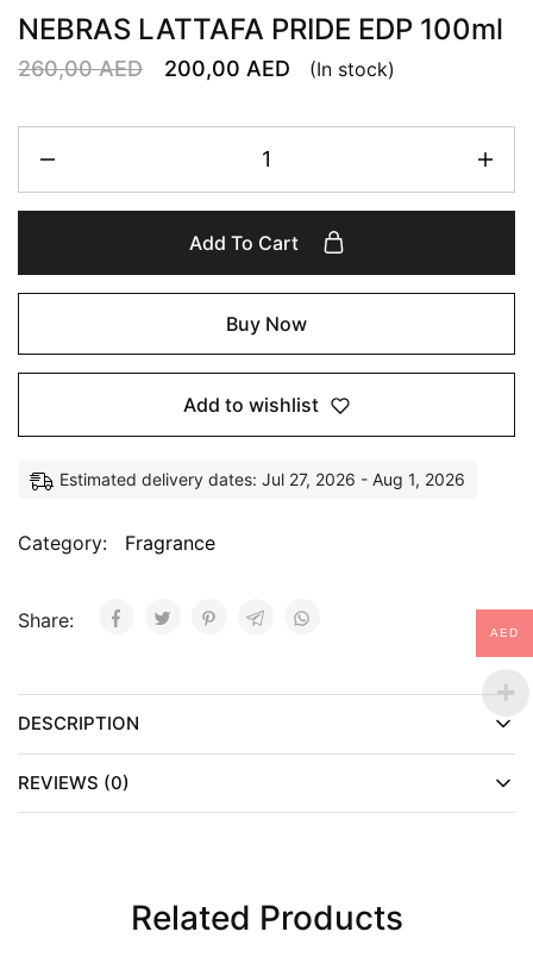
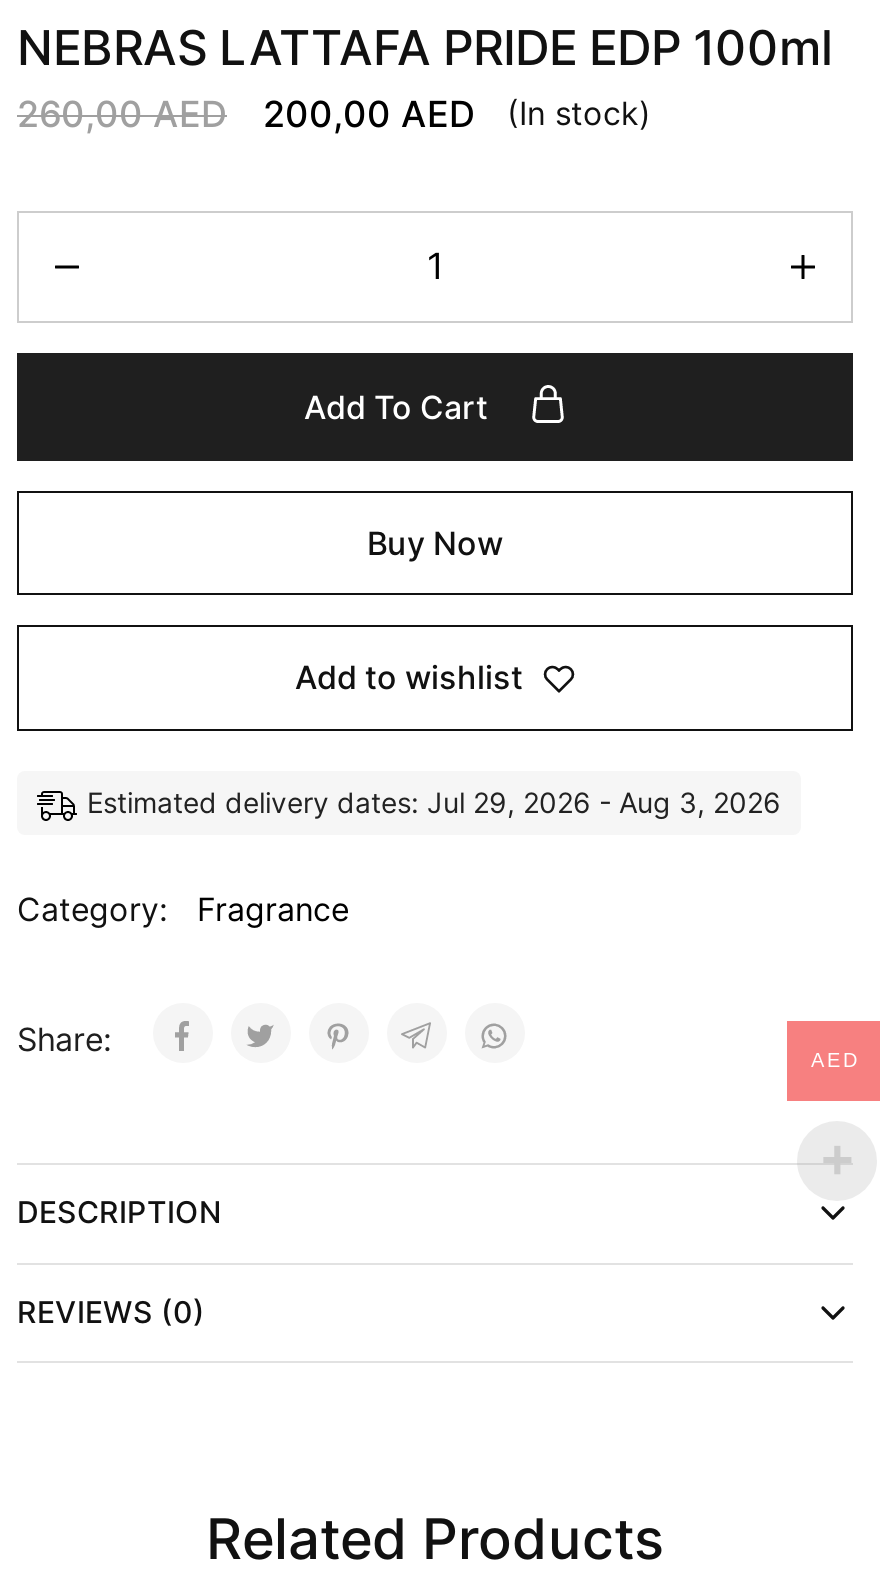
[59,469,465,489] Estimated delivery dates: Jul 27, 2026 - Aug 1, 2026 -> [87,786,781,820] Estimated delivery dates: Jul 29, 2026 - Aug 3, 2026

